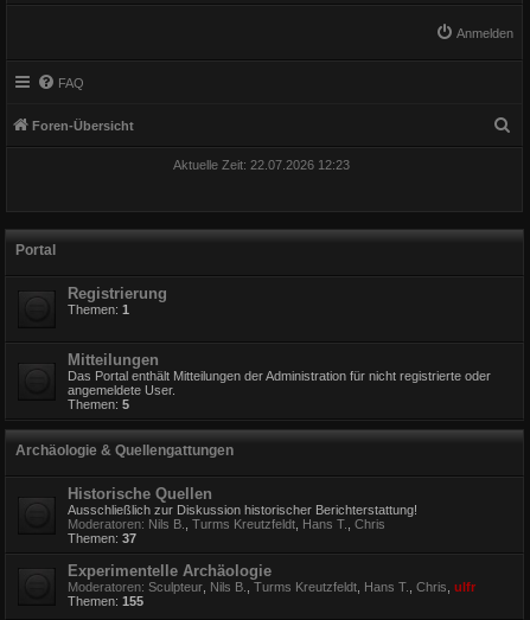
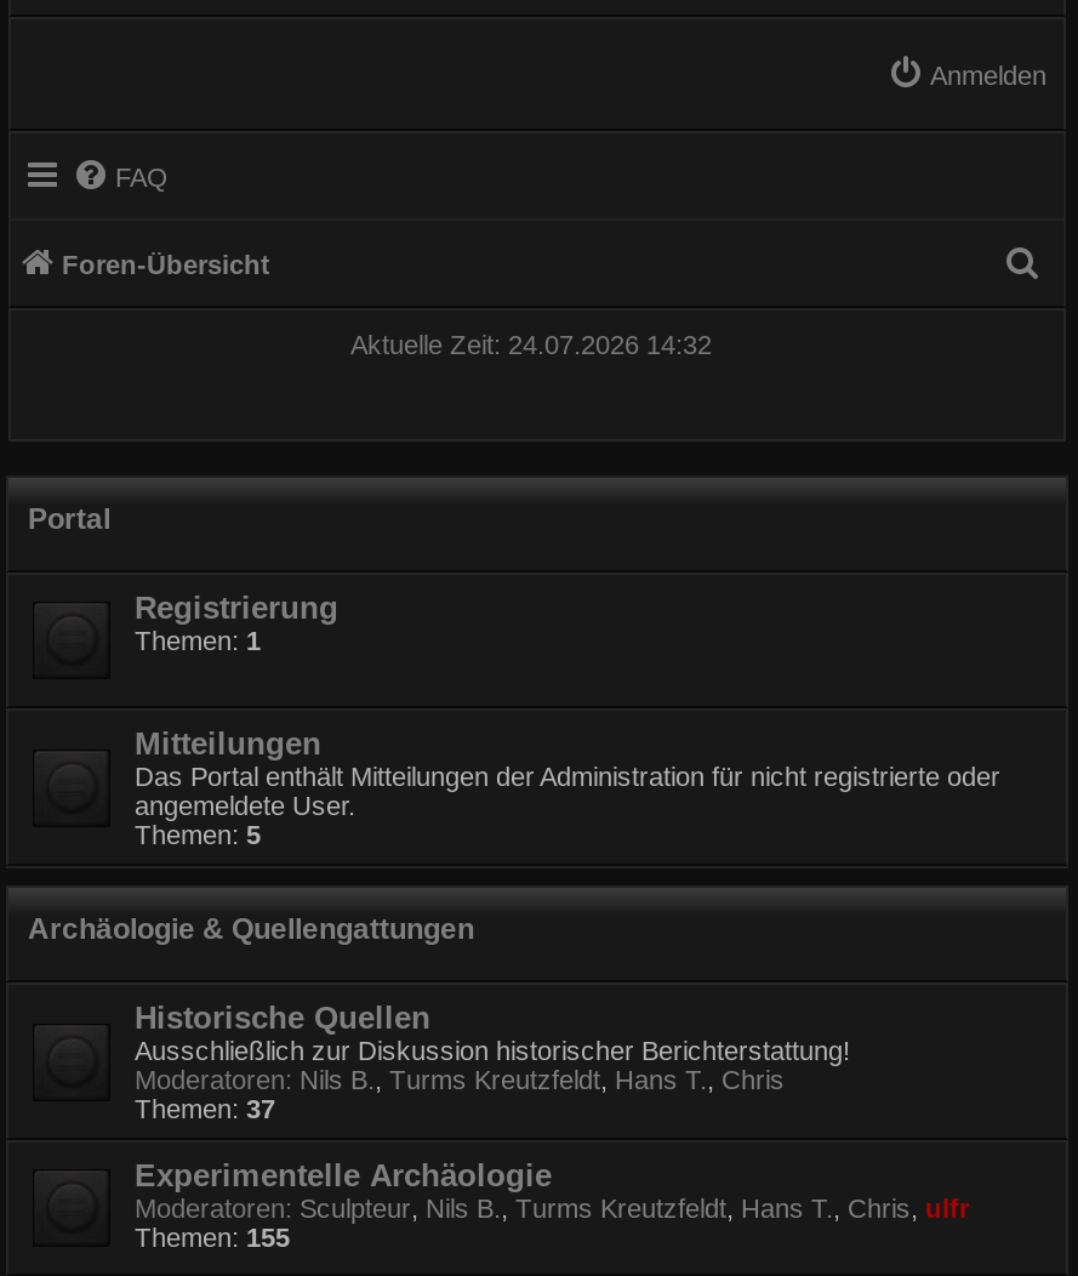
[173,158,350,172] Aktuelle Zeit: 22.07.2026 12:23 -> [350,330,712,359] Aktuelle Zeit: 24.07.2026 14:32

